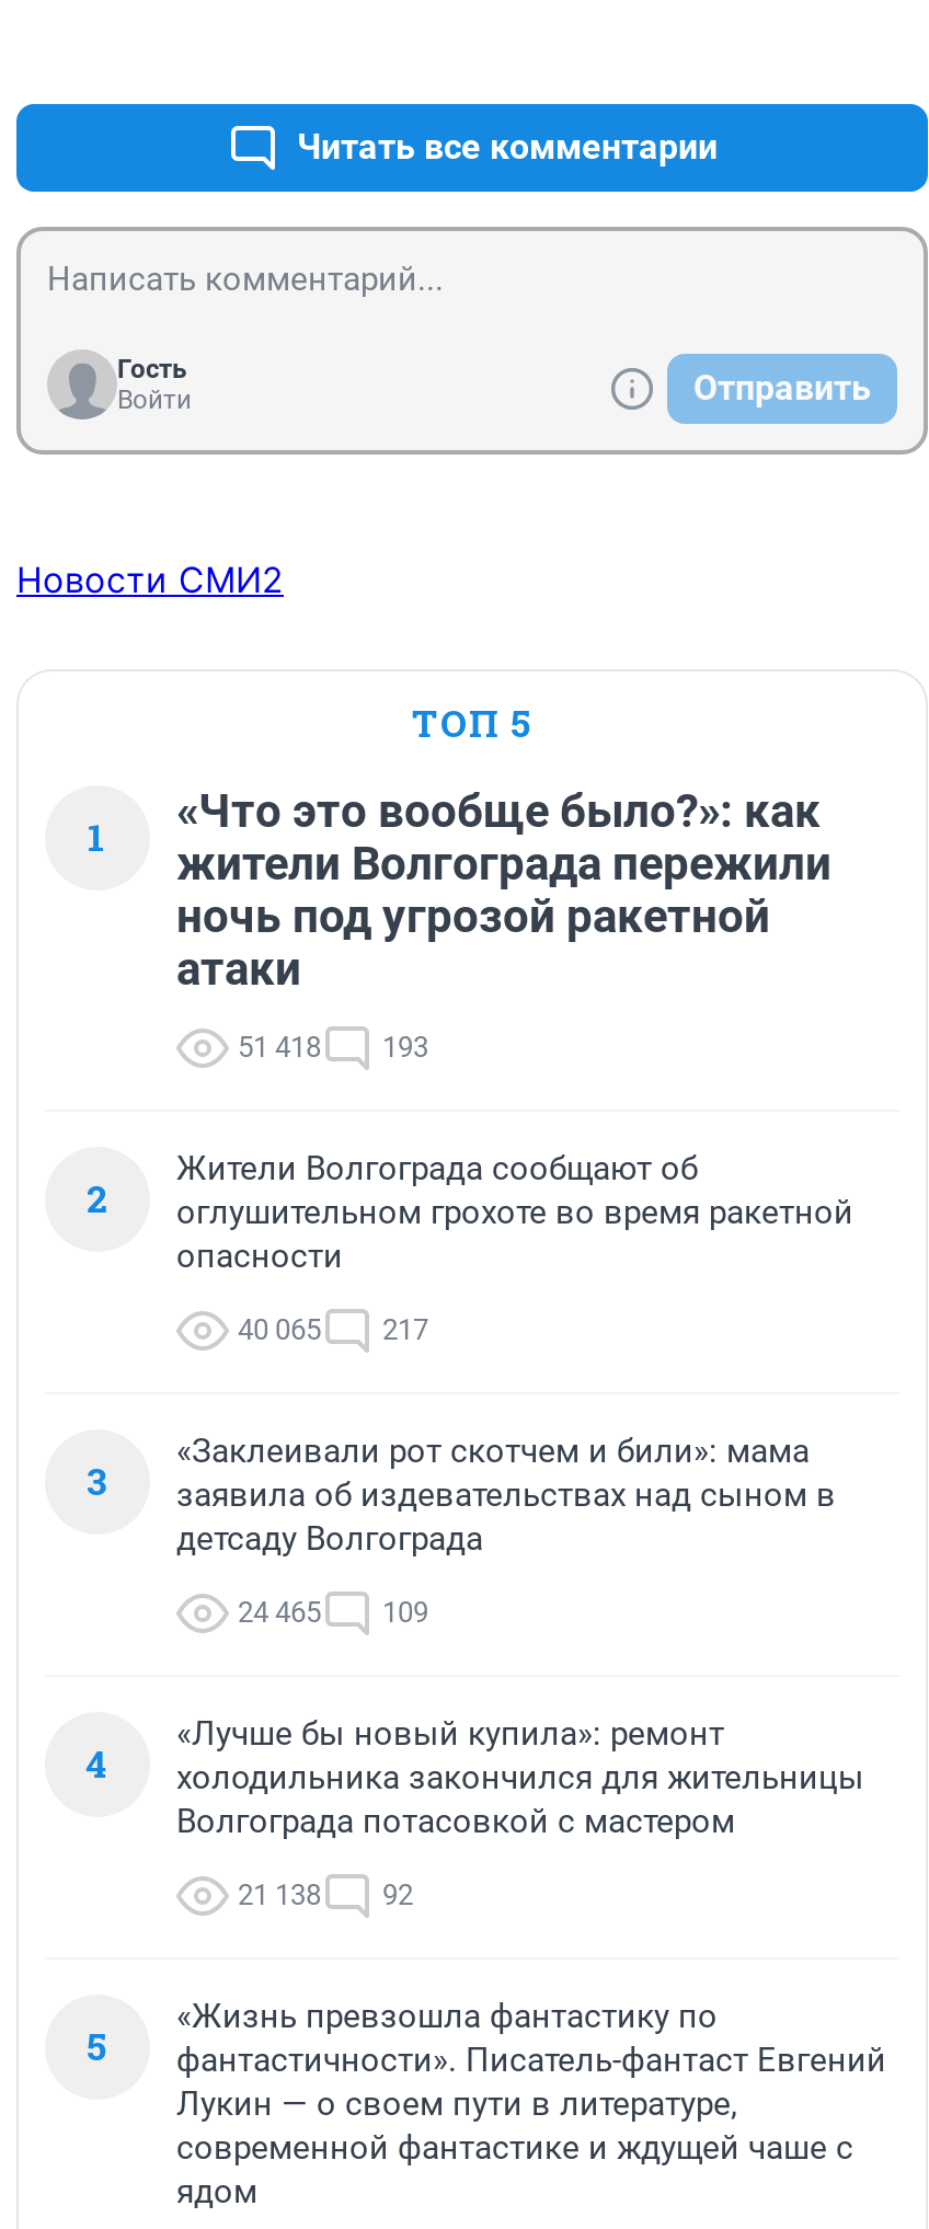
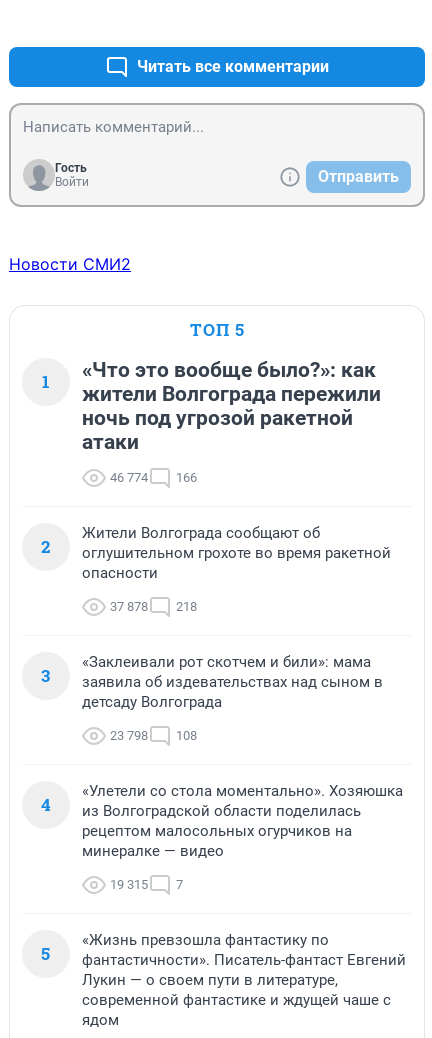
[238,1031,321,1064] 51 418 -> [110,470,148,485] 46 774
[382,1031,428,1064] 193 -> [176,470,197,485] 166
[238,1313,321,1346] 40 065 -> [110,599,148,614] 37 878
[382,1313,428,1346] 217 -> [176,599,197,614] 218
[238,1596,321,1629] 24 465 -> [110,728,148,743] 23 798
[382,1596,428,1629] 109 -> [176,728,197,743] 108
[176,1714,864,1841] «Лучше бы новый купила»: ремонт | холодильника закончился для жительницы | Волгограда потасовкой с мастером -> [82,782,403,860] «Улетели со стола моментально». Хозяюшка | из Волгоградской области поделилась | рецептом малосольных огурчиков на | минералке — видео
[238,1878,413,1911] 21 138 | 92 -> [110,877,183,892] 19 315 | 7

